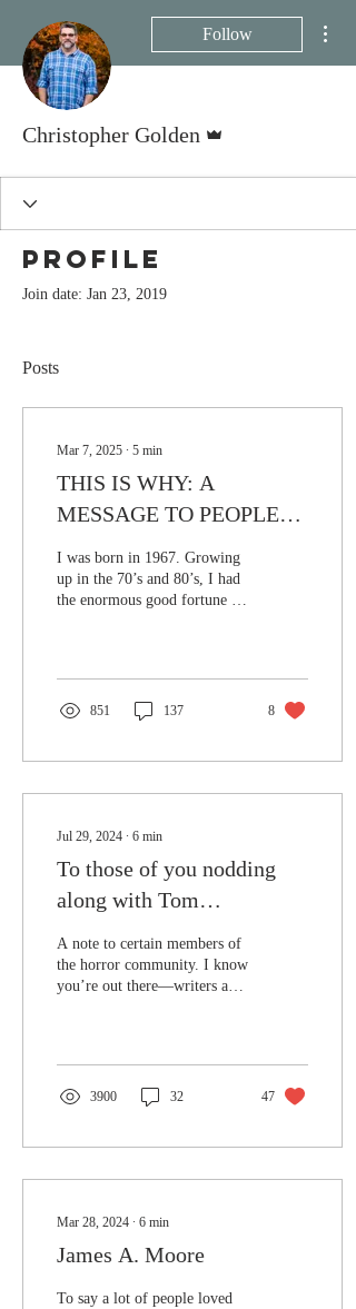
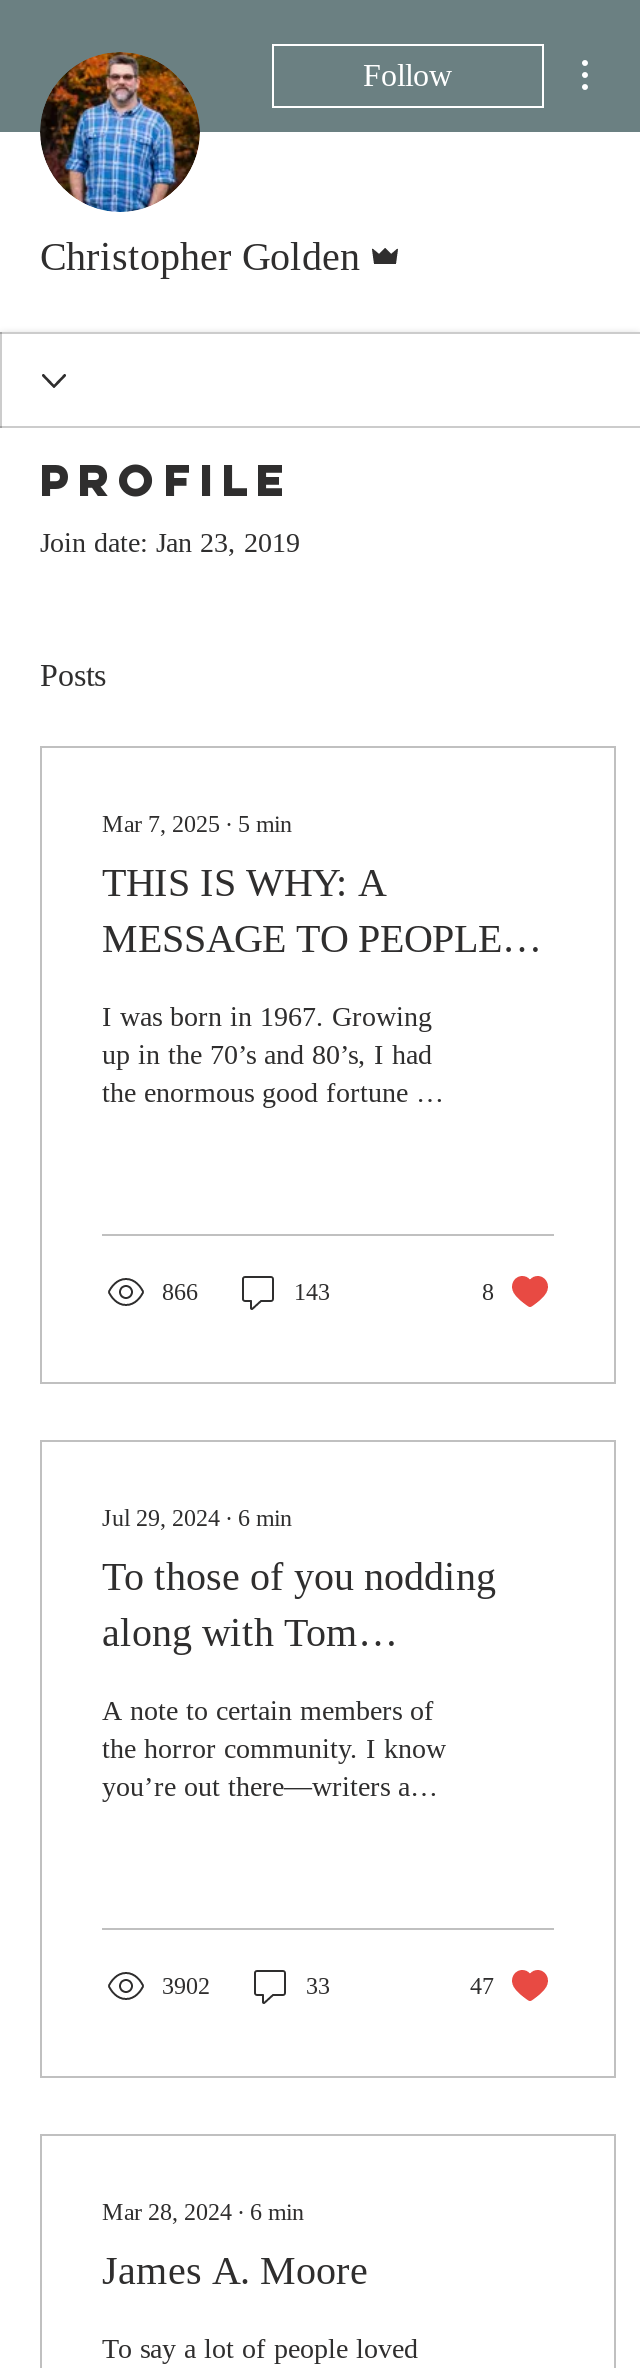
[90,703,110,718] 851 -> [162,1278,198,1306] 866
[164,703,184,718] 137 -> [294,1278,330,1306] 143
[90,1089,117,1104] 3900 -> [162,1972,210,2000] 3902
[170,1089,184,1104] 32 -> [306,1972,330,2000] 33

